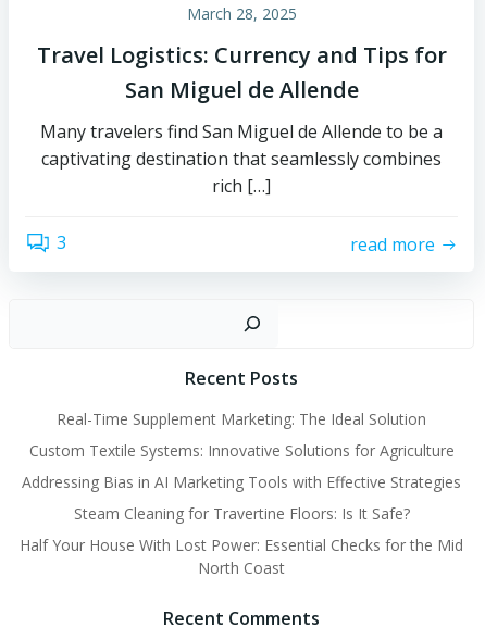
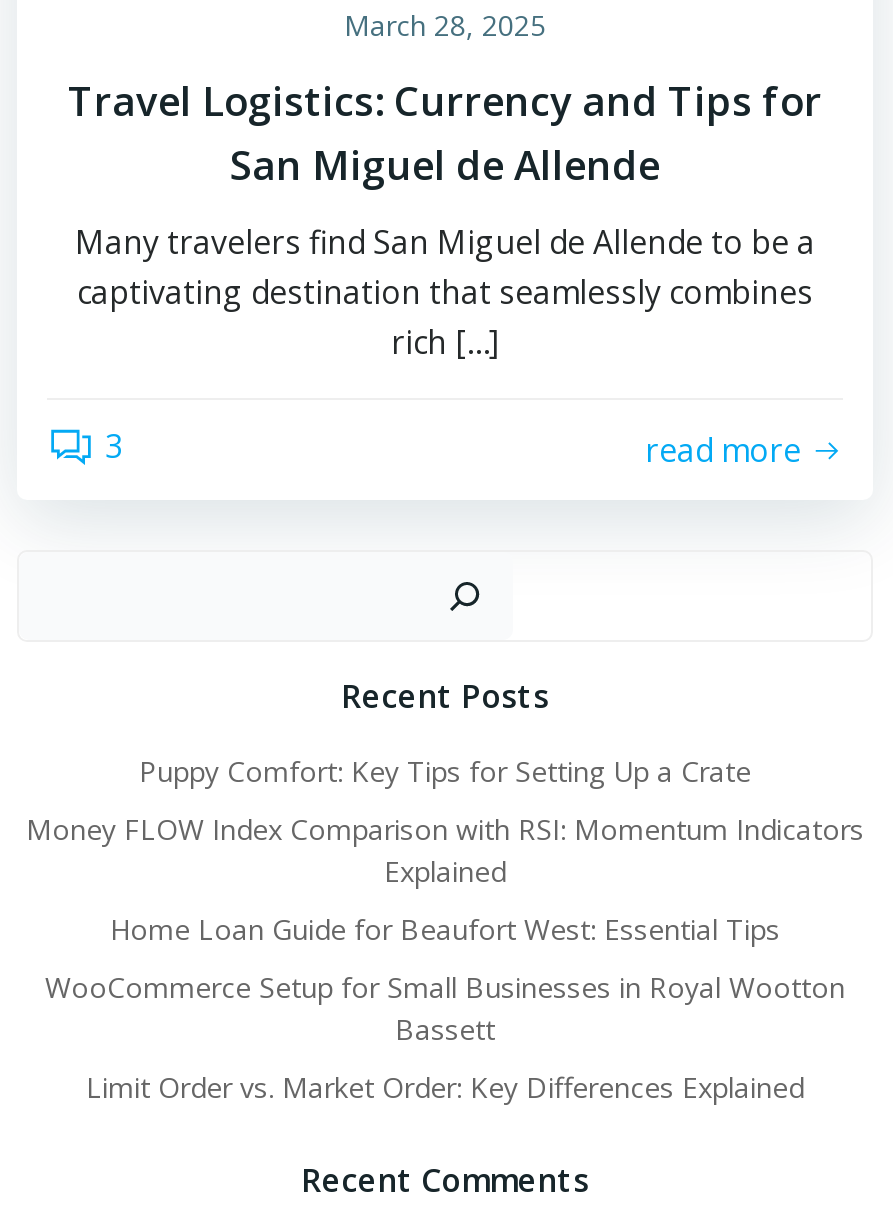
[57,409,426,429] Real-Time Supplement Marketing: The Ideal Solution -> [139,752,751,790] Puppy Comfort: Key Tips for Setting Up a Crate
[29,440,454,461] Custom Textile Systems: Innovative Solutions for Agriculture -> [26,810,864,890] Money FLOW Index Comparison with RSI: Momentum Indicators | Explained
[22,472,461,492] Addressing Bias in AI Marketing Tools with Effective Strategies -> [110,910,780,948] Home Loan Guide for Beaufort West: Essential Tips
[73,503,409,524] Steam Cleaning for Travertine Floors: Is It Safe? -> [45,968,845,1048] WooCommerce Setup for Small Businesses in Royal Wootton | Bassett
[20,535,463,578] Half Your House With Lost Power: Essential Checks for the Mid | North Coast -> [86,1068,804,1106] Limit Order vs. Market Order: Key Differences Explained

